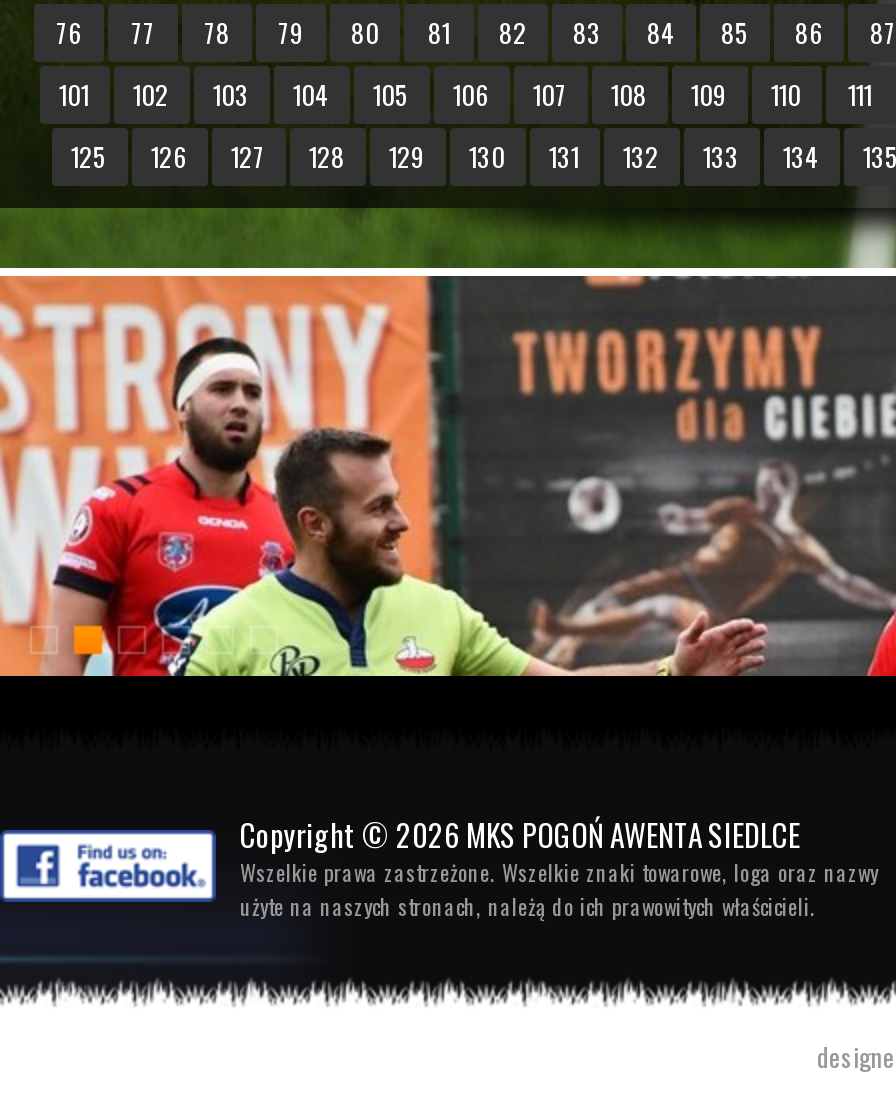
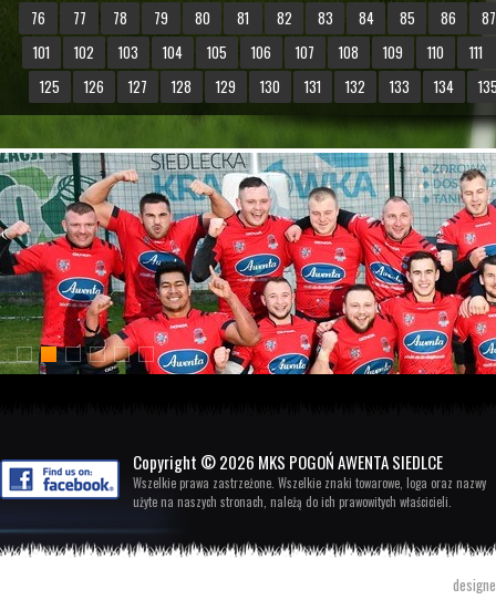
[6,274,890,678] [image] -> [3,152,493,375] [image]

